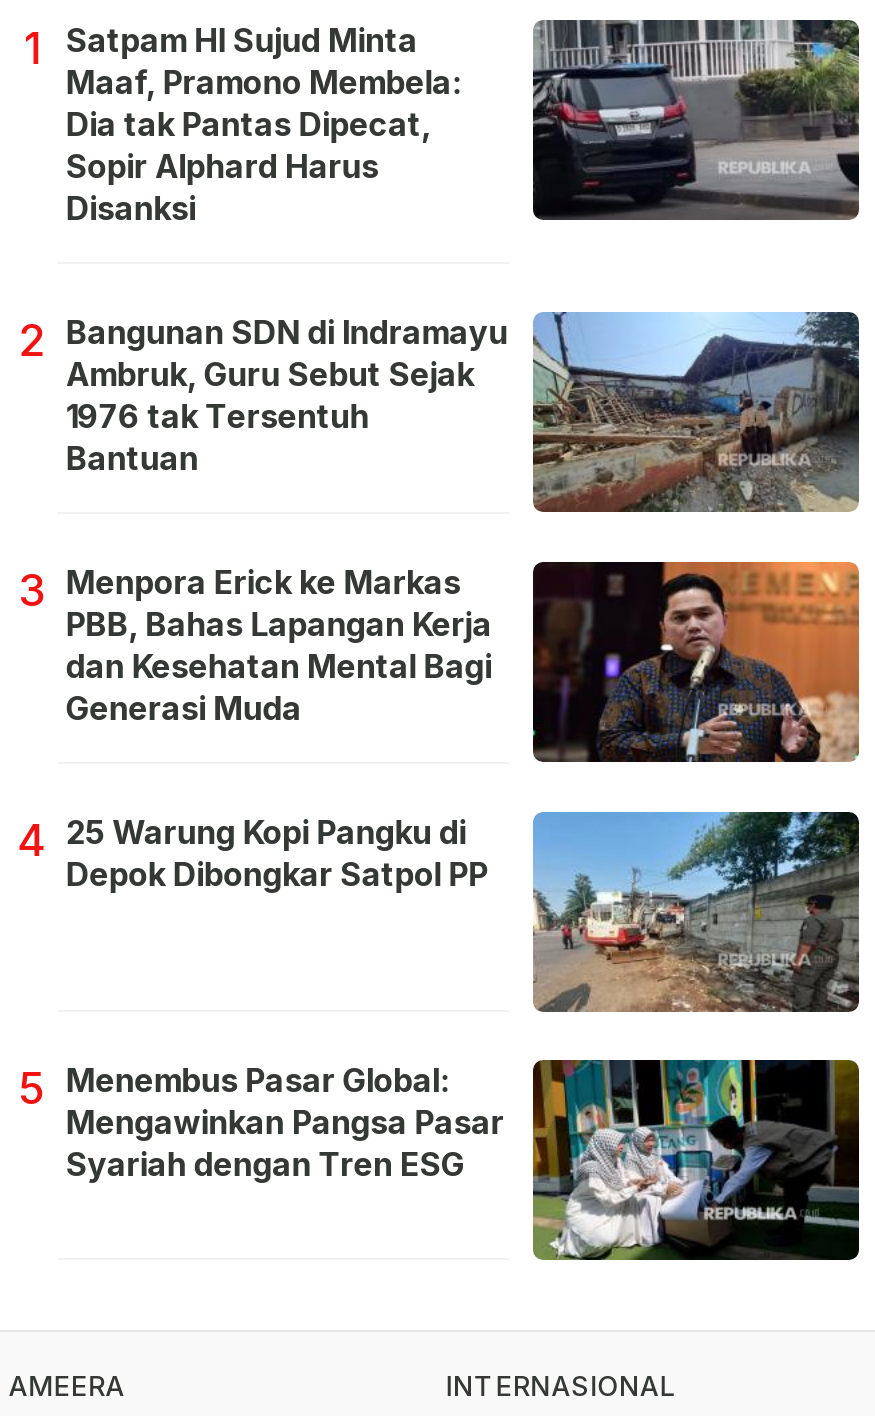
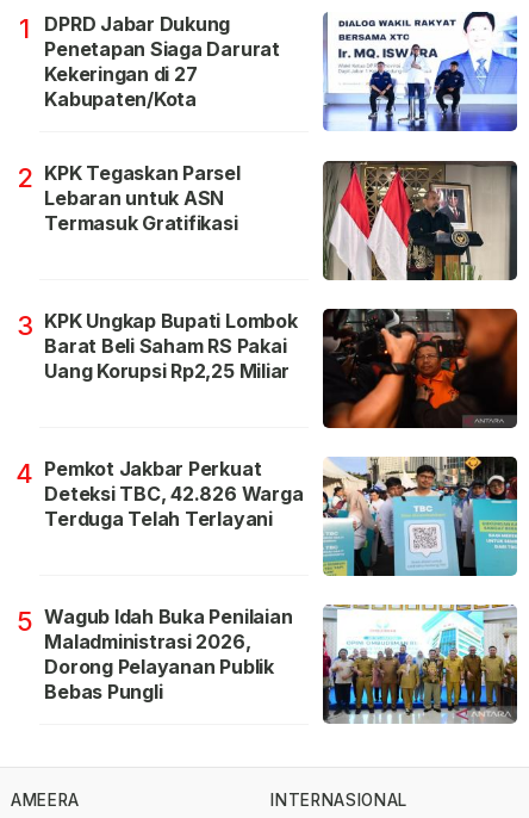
[66,18,861,228] [image] | Satpam HI Sujud Minta | Maaf, Pramono Membela: | Dia tak Pantas Dipecat, | Sopir Alphard Harus | Disanksi -> [44,12,518,132] [image] | DPRD Jabar Dukung | Penetapan Siaga Darurat | Kekeringan di 27 | Kabupaten/Kota
[18,312,508,478] 2 Bangunan SDN di Indramayu | Ambruk, Guru Sebut Sejak | 1976 tak Tersentuh | Bantuan -> [16,161,240,235] 2 KPK Tegaskan Parsel | Lebaran untuk ASN | Termasuk Gratifikasi
[533,310,859,514] [image] -> [324,160,516,281] [image]
[18,560,861,764] [image] | 3 Menpora Erick ke Markas | PBB, Bahas Lapangan Kerja | dan Kesehatan Mental Bagi | Generasi Muda -> [16,308,518,429] [image] | 3 KPK Ungkap Bupati Lombok | Barat Beli Saham RS Pakai | Uang Korupsi Rp2,25 Miliar
[17,810,861,1014] [image] | 4 25 Warung Kopi Pangku di | Depok Dibongkar Satpol PP -> [16,456,518,577] [image] | 4 Pemkot Jakbar Perkuat | Deteksi TBC, 42.826 Warga | Terduga Telah Terlayani
[18,1058,861,1262] [image] | 5 Menembus Pasar Global: | Mengawinkan Pangsa Pasar | Syariah dengan Tren ESG -> [16,603,517,725] [image] | 5 Wagub Idah Buka Penilaian | Maladministrasi 2026, | Dorong Pelayanan Publik | Bebas Pungli

